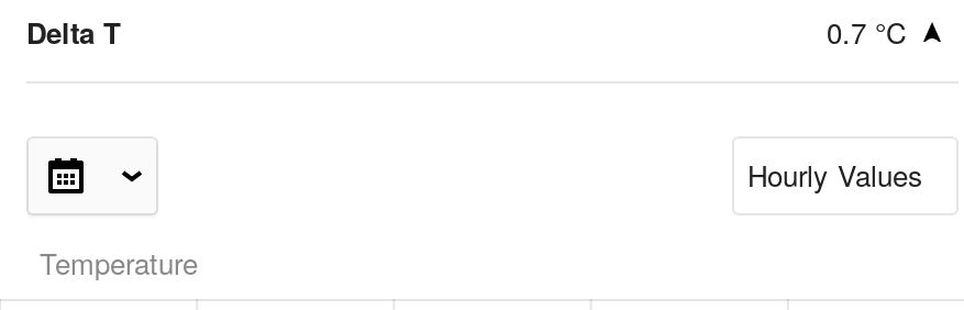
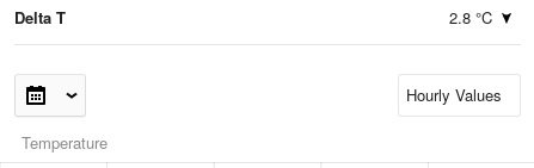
[827,11,906,53] 0.7 °C -> [449,6,492,29] 2.8 °C

